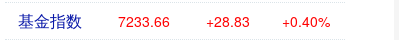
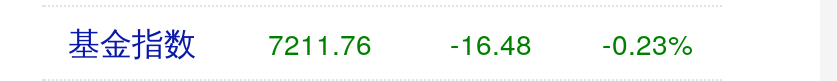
[118,11,170,31] 7233.66 -> [268,23,372,63] 7211.76
[206,11,250,31] +28.83 -> [450,23,532,63] -16.48
[282,11,330,31] +0.40% -> [602,23,692,63] -0.23%

